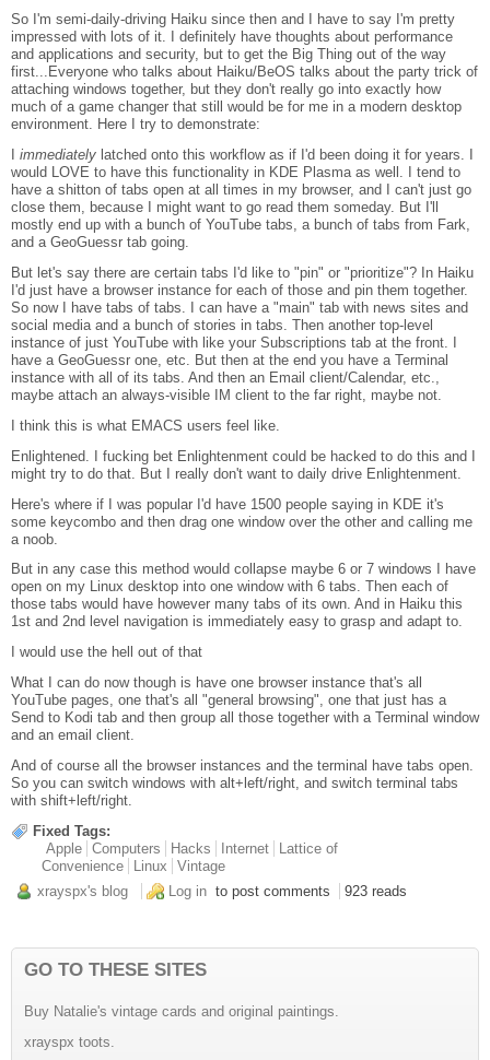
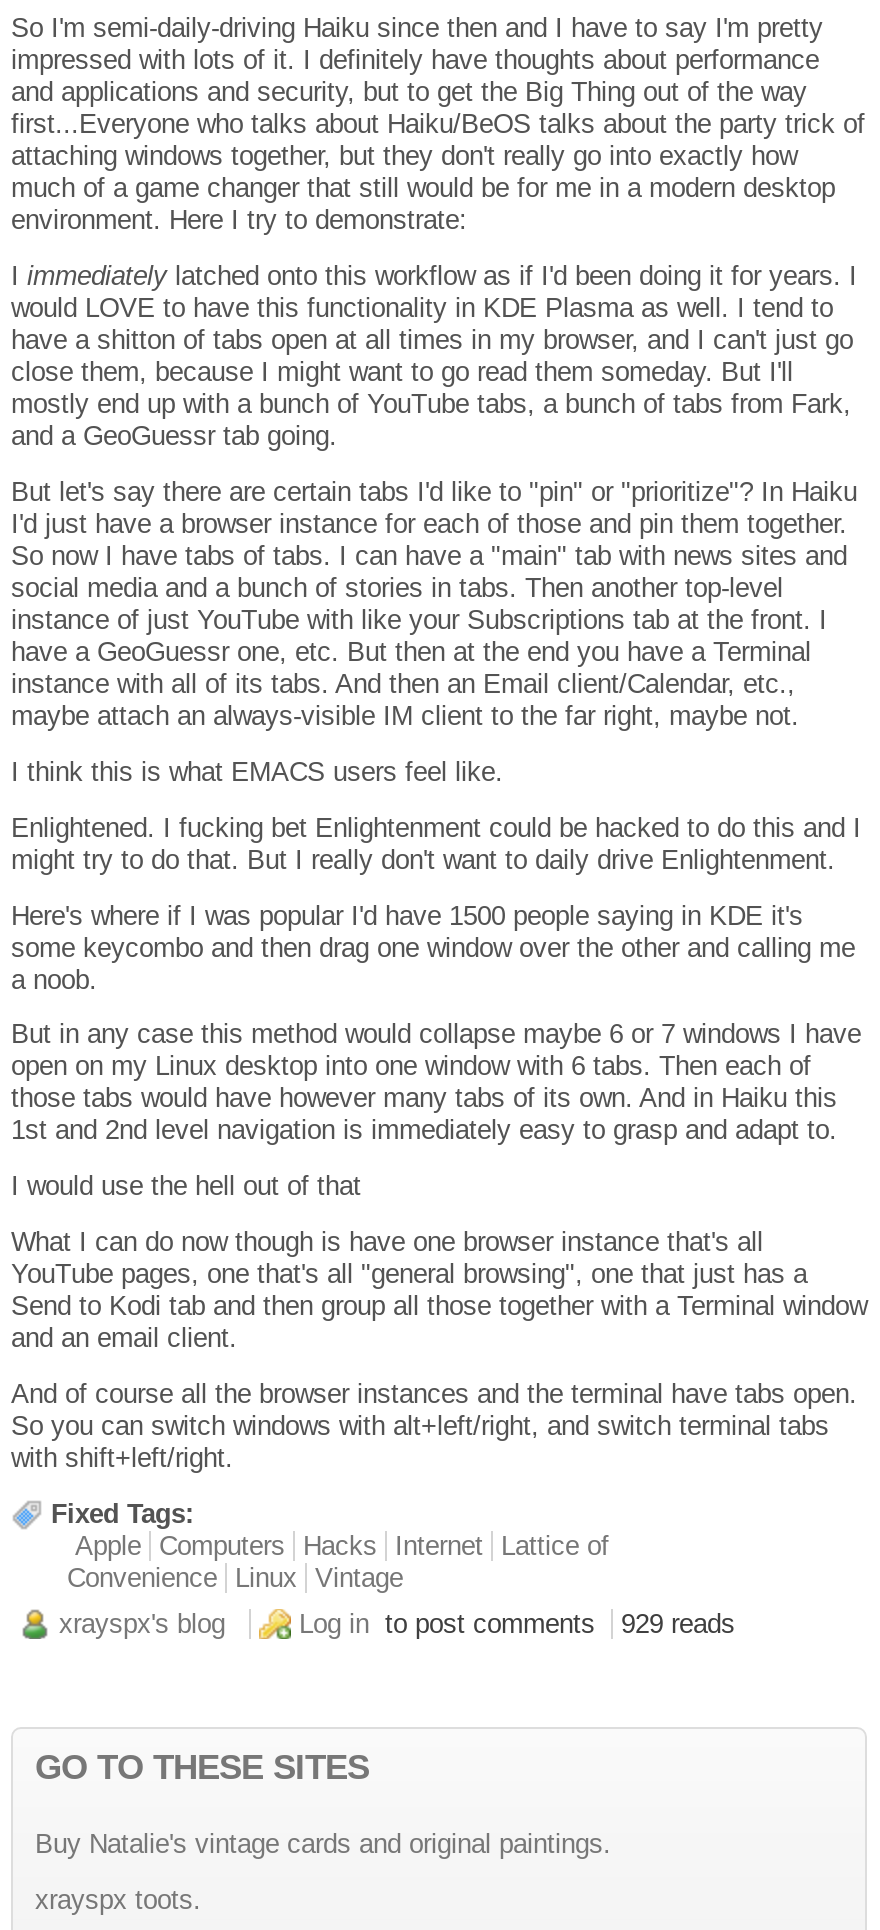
[168,883,407,899] Log in to post comments 923 reads -> [299,1609,735,1639] Log in to post comments 929 reads

